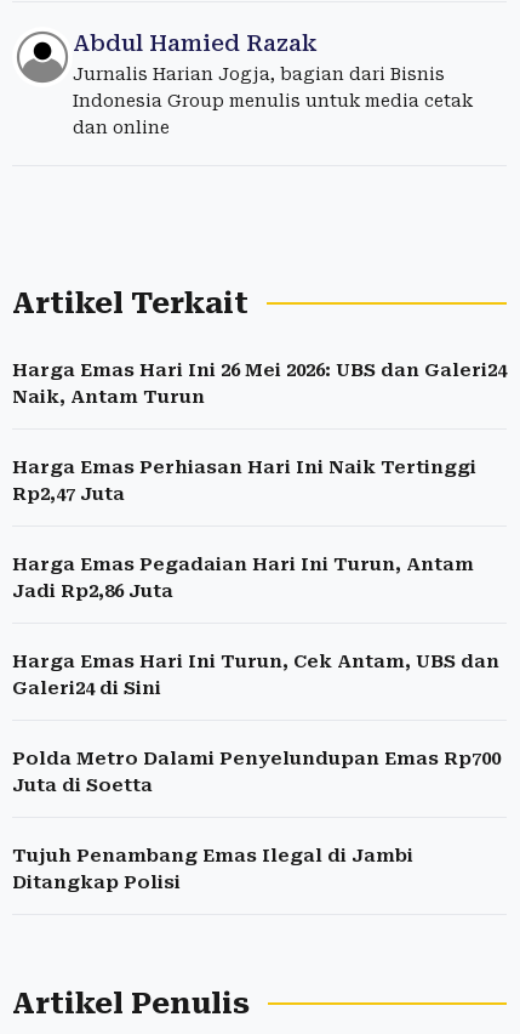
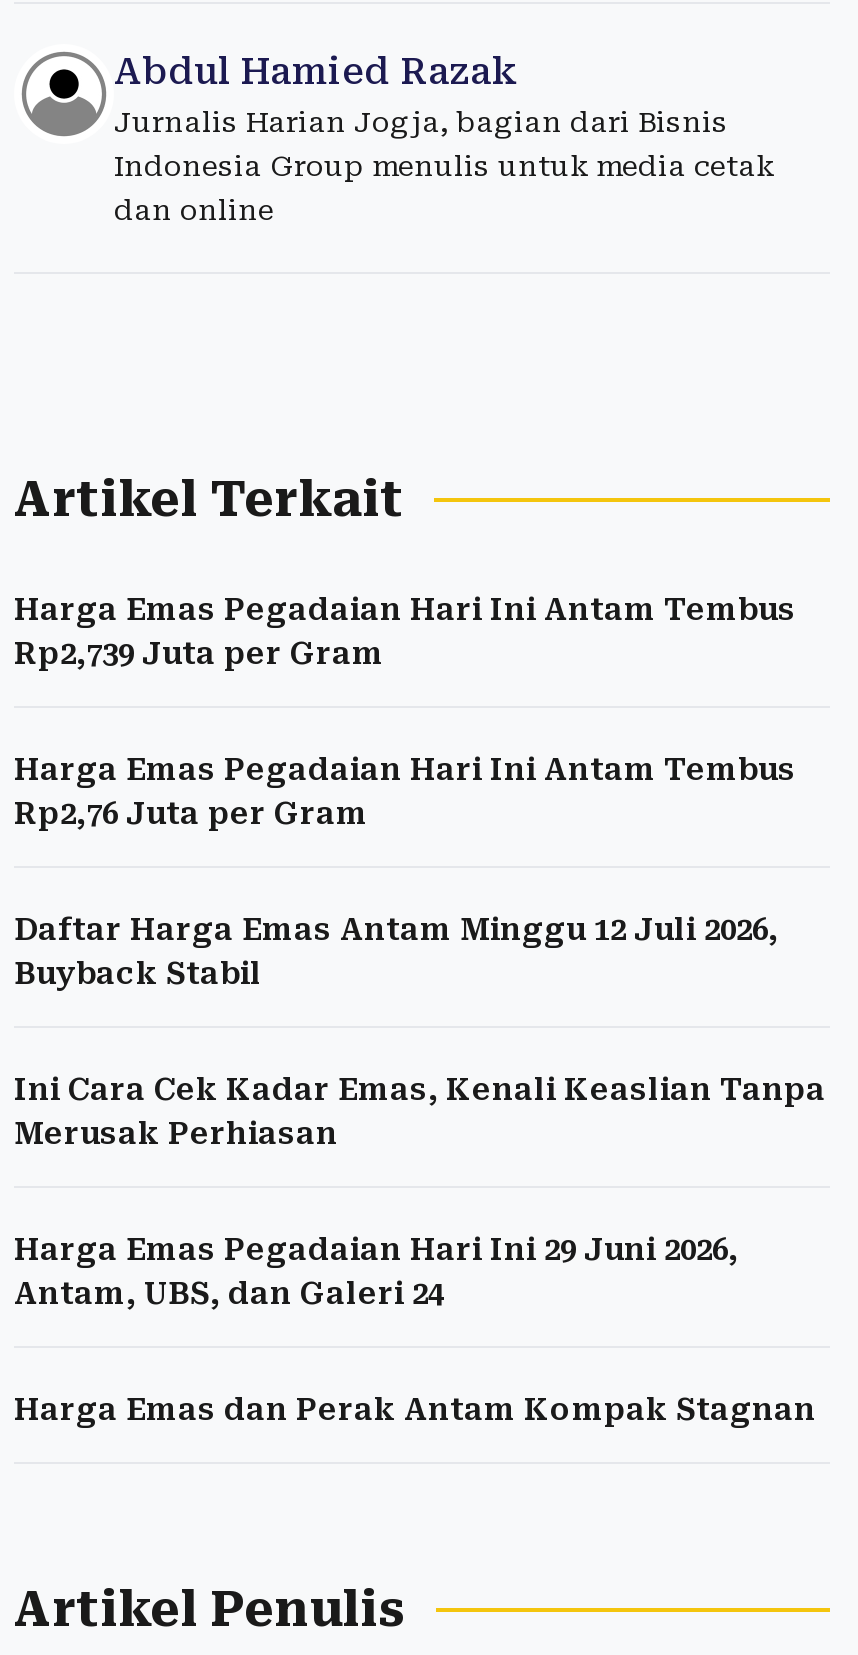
[12,359,507,408] Harga Emas Hari Ini 26 Mei 2026: UBS dan Galeri24 | Naik, Antam Turun -> [14,592,796,672] Harga Emas Pegadaian Hari Ini Antam Tembus | Rp2,739 Juta per Gram
[12,456,476,505] Harga Emas Perhiasan Hari Ini Naik Tertinggi | Rp2,47 Juta -> [14,752,796,832] Harga Emas Pegadaian Hari Ini Antam Tembus | Rp2,76 Juta per Gram
[12,554,474,602] Harga Emas Pegadaian Hari Ini Turun, Antam | Jadi Rp2,86 Juta -> [14,912,778,992] Daftar Harga Emas Antam Minggu 12 Juli 2026, | Buyback Stabil
[12,651,499,699] Harga Emas Hari Ini Turun, Cek Antam, UBS dan | Galeri24 di Sini -> [14,1072,826,1152] Ini Cara Cek Kadar Emas, Kenali Keaslian Tanpa | Merusak Perhiasan
[12,748,501,796] Polda Metro Dalami Penyelundupan Emas Rp700 | Juta di Soetta -> [14,1232,738,1312] Harga Emas Pegadaian Hari Ini 29 Juni 2026, | Antam, UBS, dan Galeri 24
[12,845,413,893] Tujuh Penambang Emas Ilegal di Jambi | Ditangkap Polisi -> [14,1392,816,1428] Harga Emas dan Perak Antam Kompak Stagnan

